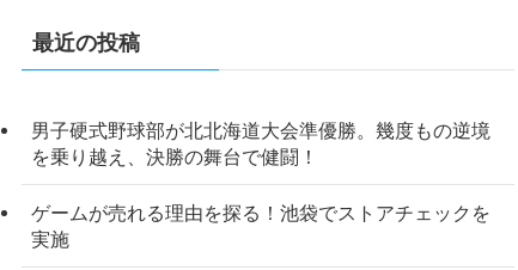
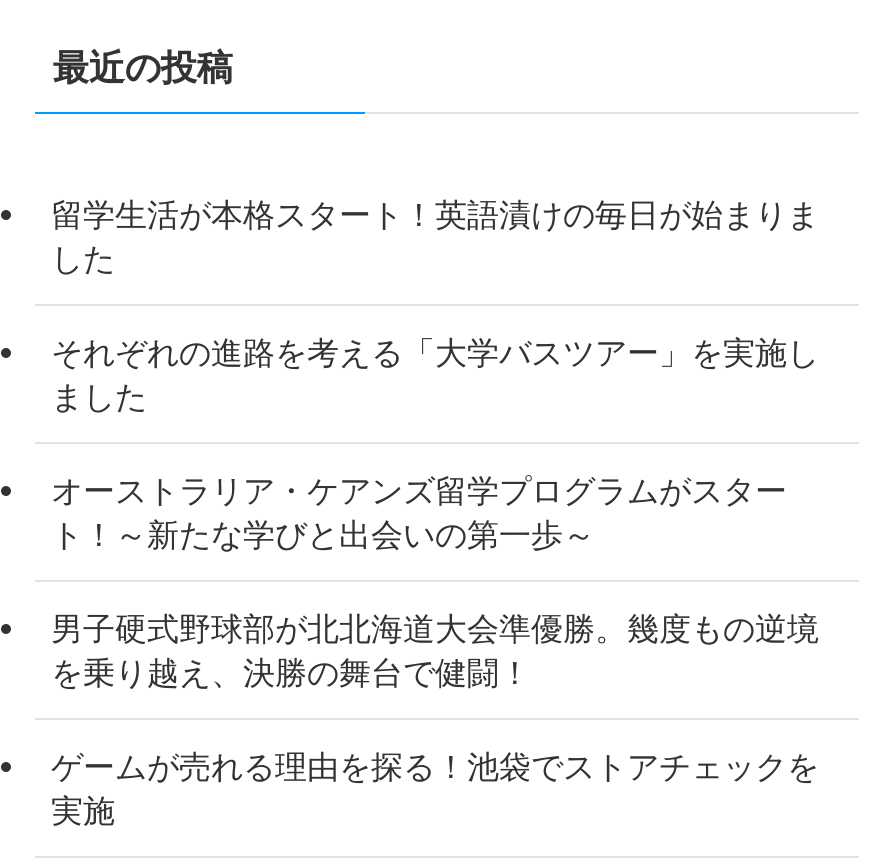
none -> [51,195,819,552] 留学生活が本格スタート！英語漬けの毎日が始まりま | した | それぞれの進路を考える「大学バスツアー」を実施し | ました | オーストラリア・ケアンズ留学プログラムがスター | ト！～新たな学びと出会いの第一歩～

